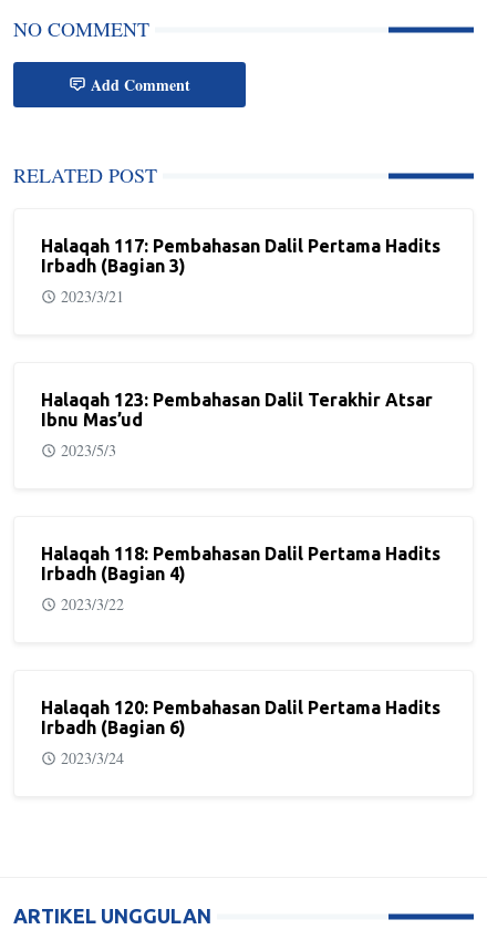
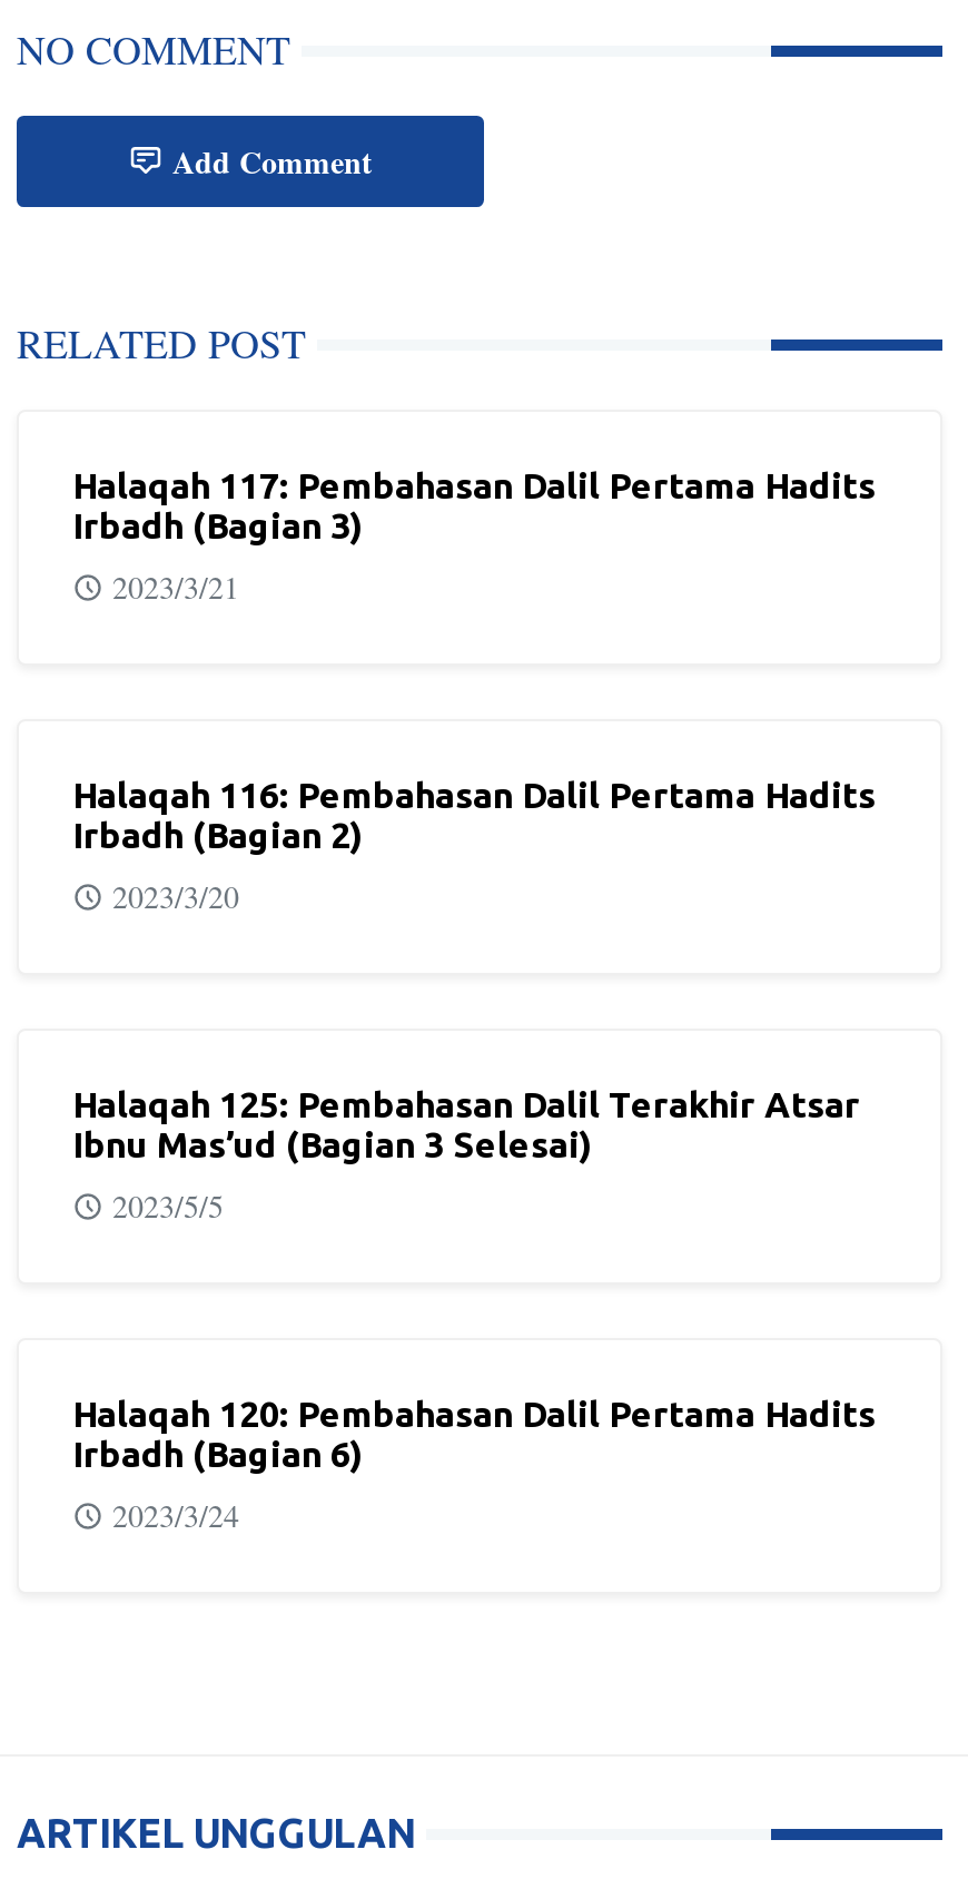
[41,390,433,430] Halaqah 123: Pembahasan Dalil Terakhir Atsar | Ibnu Mas’ud -> [72,775,876,855] Halaqah 116: Pembahasan Dalil Pertama Hadits | Irbadh (Bagian 2)
[61,440,116,461] 2023/5/3 -> [112,875,239,917] 2023/3/20
[41,544,441,583] Halaqah 118: Pembahasan Dalil Pertama Hadits | Irbadh (Bagian 4) -> [72,1084,860,1164] Halaqah 125: Pembahasan Dalil Terakhir Atsar | Ibnu Mas’ud (Bagian 3 Selesai)
[61,593,124,614] 2023/3/22 -> [112,1184,224,1227] 2023/5/5

